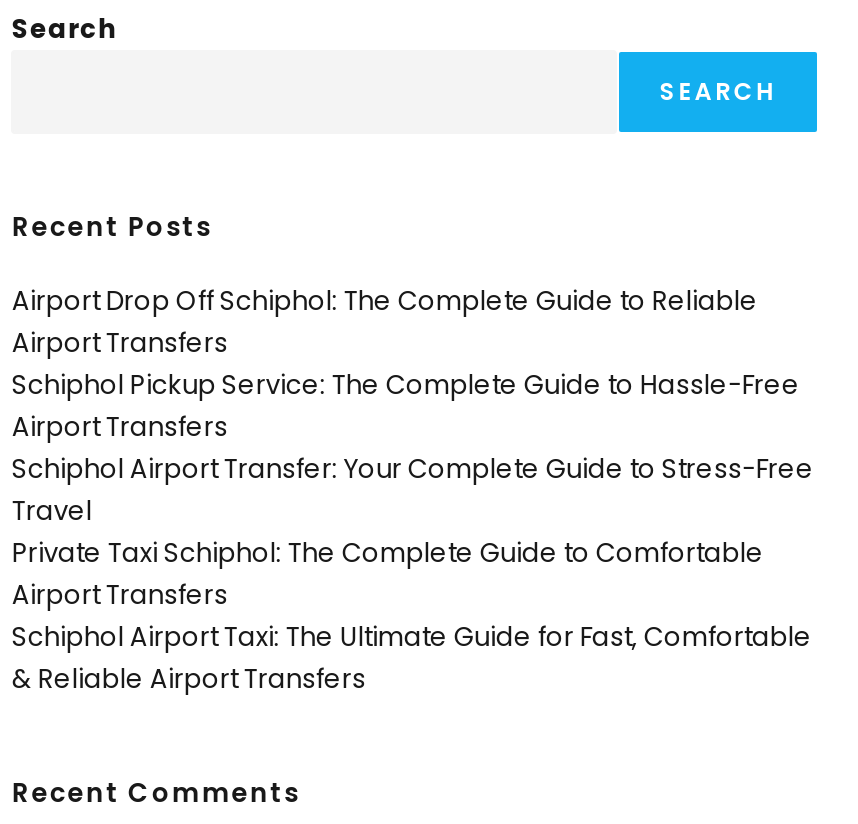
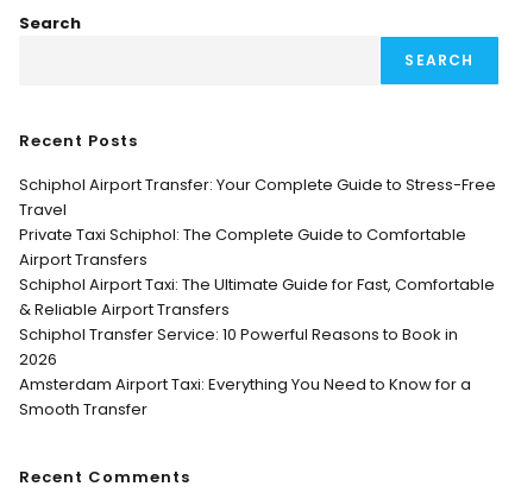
[12,282,800,446] Airport Drop Off Schiphol: The Complete Guide to Reliable | Airport Transfers | Schiphol Pickup Service: The Complete Guide to Hassle-Free | Airport Transfers -> none
moved [12,450,814,698] -> [20,173,496,321]: Schiphol Airport Transfer: Your Complete Guide to Stress-Free | Travel | Private Taxi Schiphol: The Complete Guide to Comfortable | Airport Transfers | Schiphol Airport Taxi: The Ultimate Guide for Fast, Comfortable | & Reliable Airport Transfers
none -> [20,323,472,421] Schiphol Transfer Service: 10 Powerful Reasons to Book in | 2026 | Amsterdam Airport Taxi: Everything You Need to Know for a | Smooth Transfer

